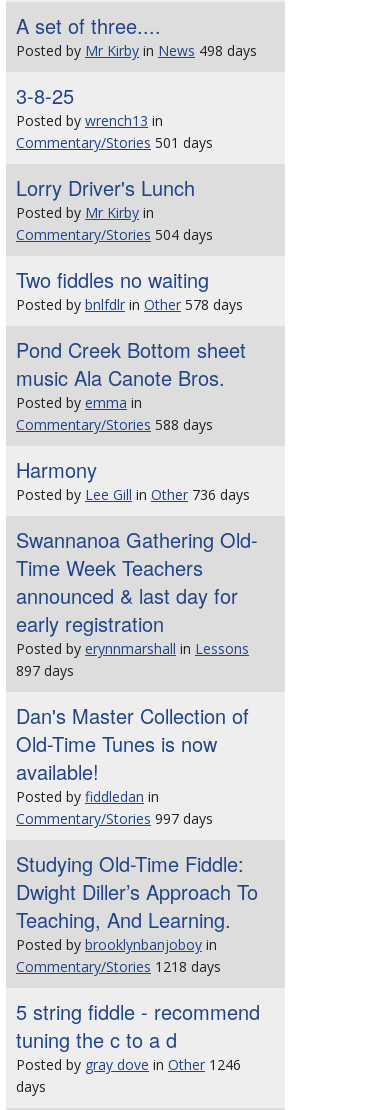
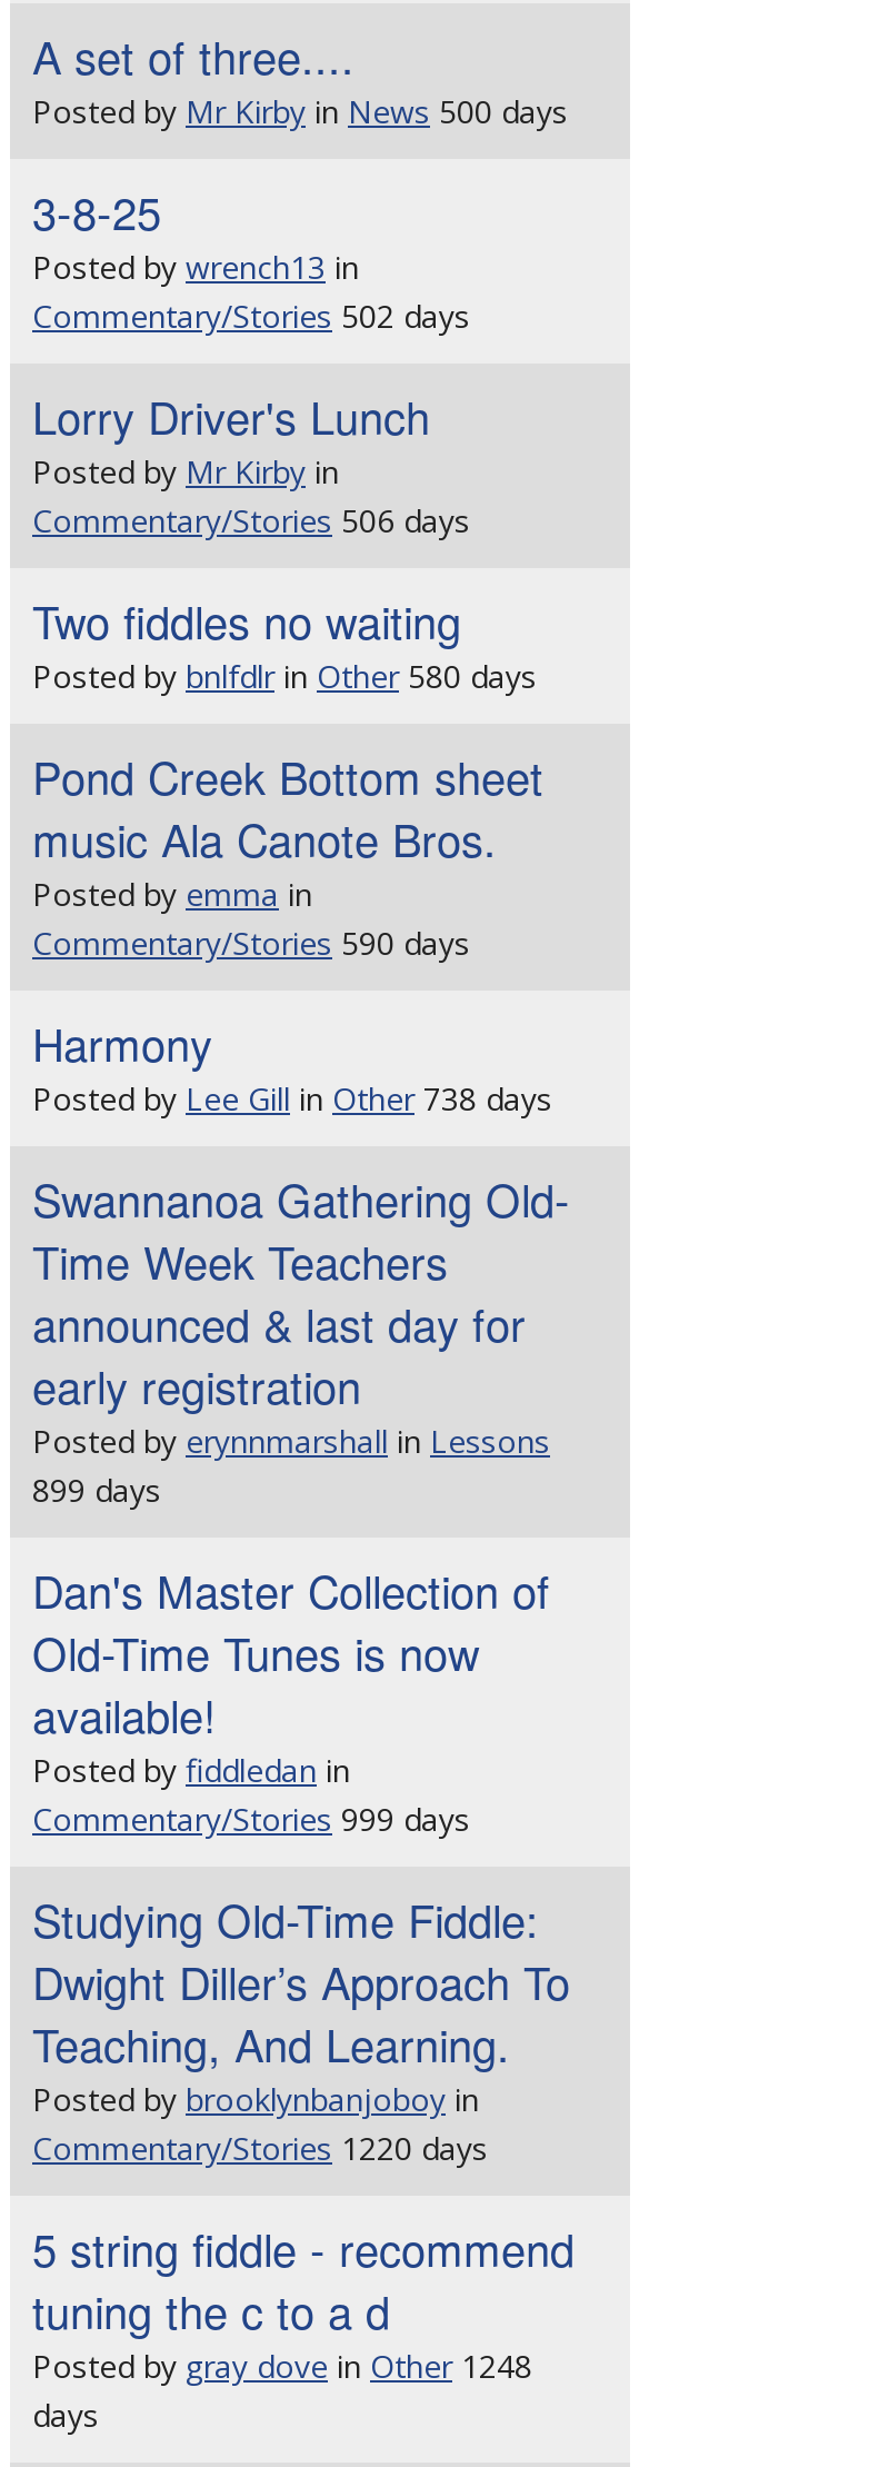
[16,41,257,60] Posted by Mr Kirby in News 498 days -> [32,90,568,132] Posted by Mr Kirby in News 500 days
[16,133,213,152] Commentary/Stories 501 days -> [32,295,470,337] Commentary/Stories 502 days
[16,225,213,244] Commentary/Stories 504 days -> [32,499,470,541] Commentary/Stories 506 days
[16,295,243,314] Posted by bnlfdlr in Other 578 days -> [32,655,537,697] Posted by bnlfdlr in Other 580 days
[16,415,213,434] Commentary/Stories 588 days -> [32,922,470,964] Commentary/Stories 590 days
[16,485,250,504] Posted by Lee Gill in Other 736 days -> [32,1077,552,1120] Posted by Lee Gill in Other 738 days
[16,661,74,680] 897 days -> [32,1469,161,1511] 899 days
[16,809,213,828] Commentary/Stories 997 days -> [32,1798,470,1840] Commentary/Stories 999 days
[16,957,221,976] Commentary/Stories 1218 days -> [32,2127,488,2169] Commentary/Stories 1220 days
[16,1055,241,1074] Posted by gray dove in Other 1246 -> [32,2345,532,2387] Posted by gray dove in Other 1248

